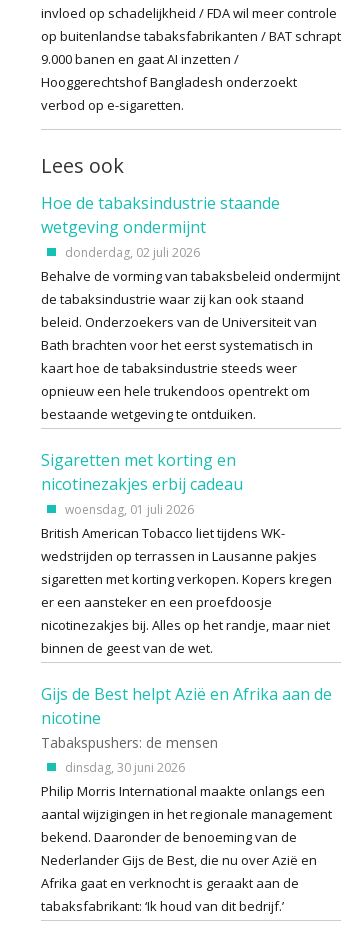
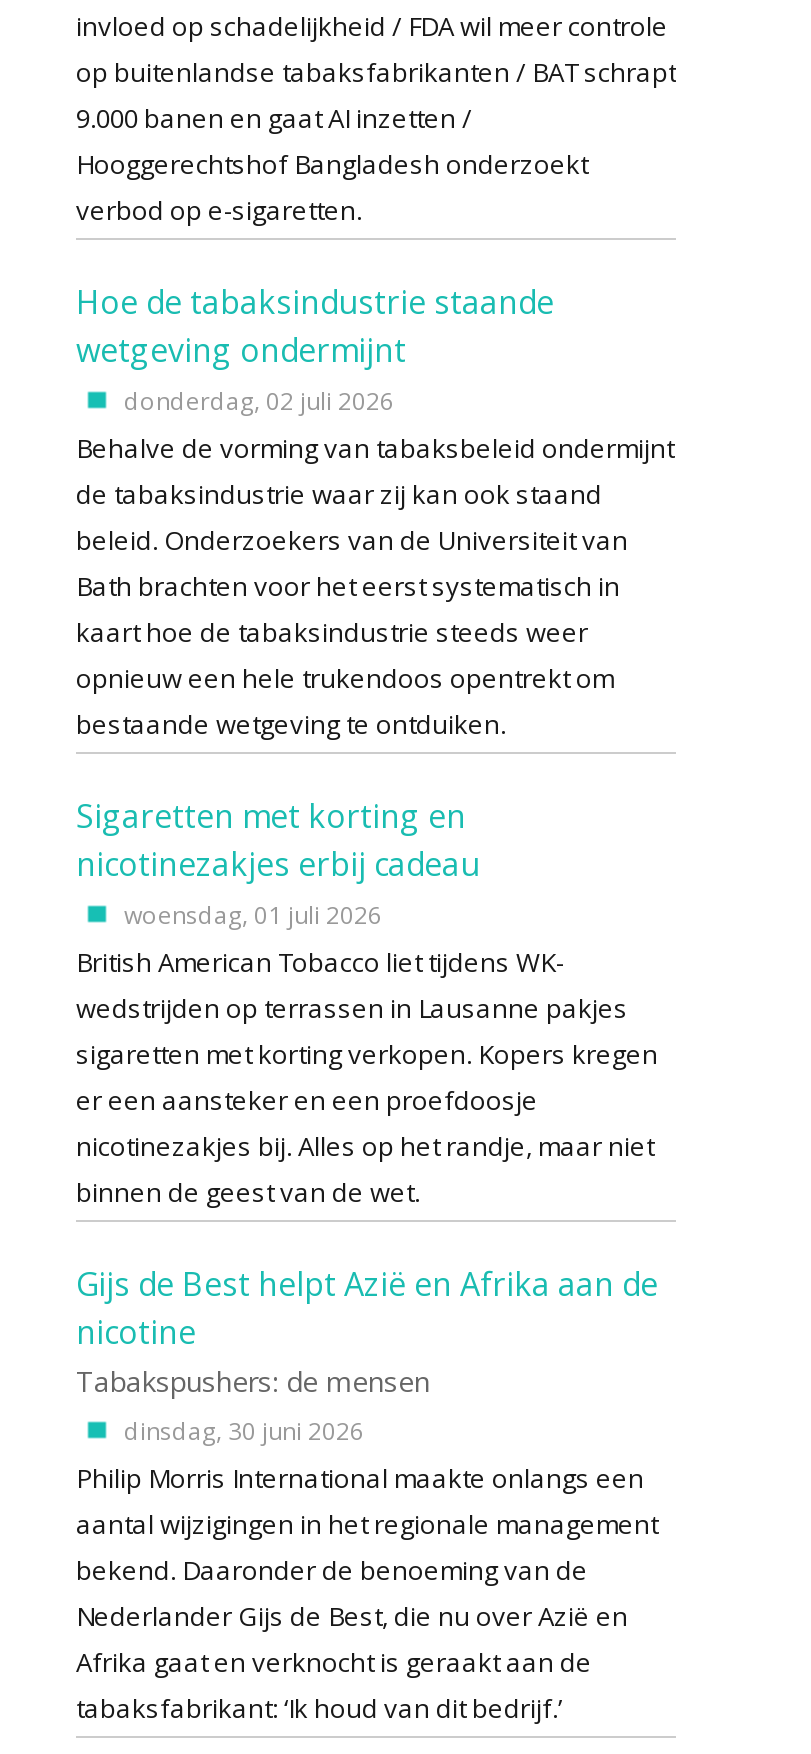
[41,152,124,179] Lees ook -> none

